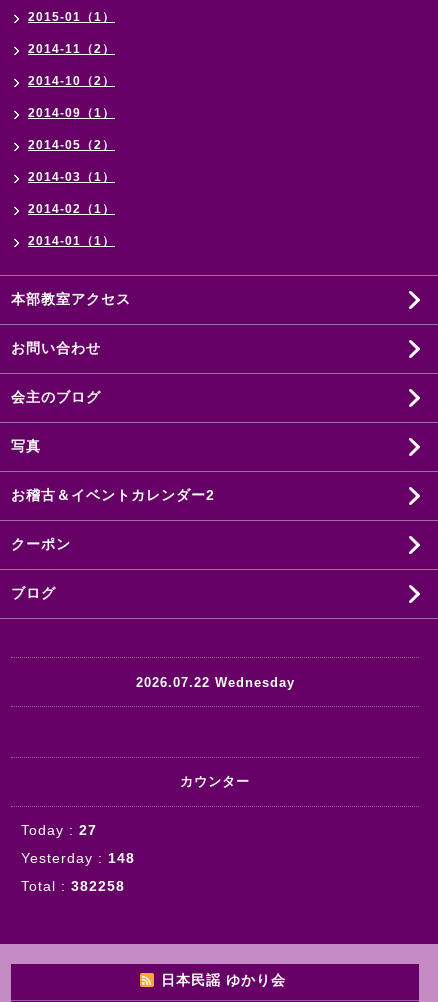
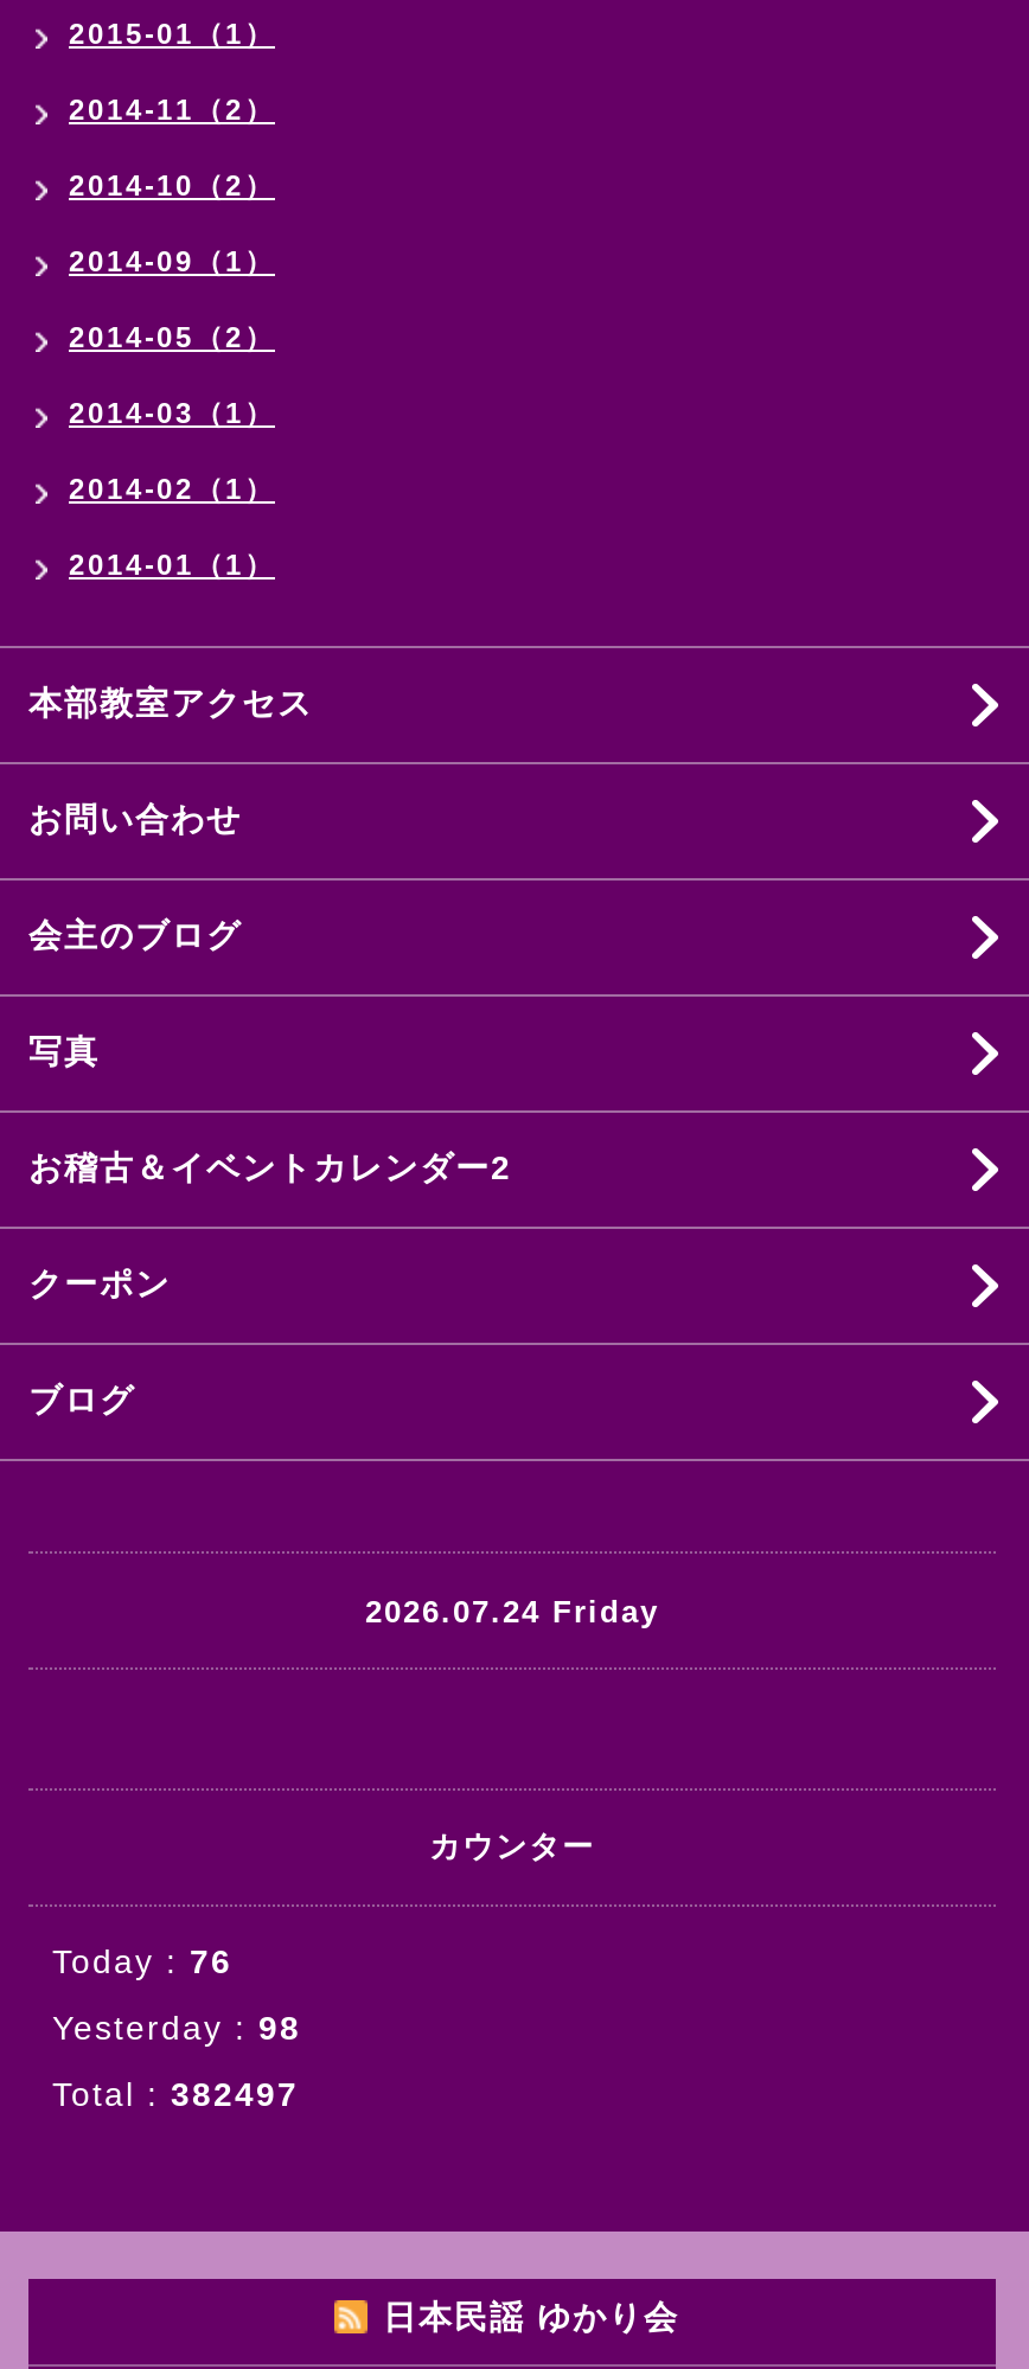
[135,675,294,690] 2026.07.22 Wednesday -> [365,1593,659,1629] 2026.07.24 Friday
[21,822,97,838] Today : 27 -> [52,1943,232,1981] Today : 76
[21,850,135,866] Yesterday : 148 -> [52,2009,301,2047] Yesterday : 98
[21,878,125,894] Total : 382258 -> [52,2075,299,2113] Total : 382497

